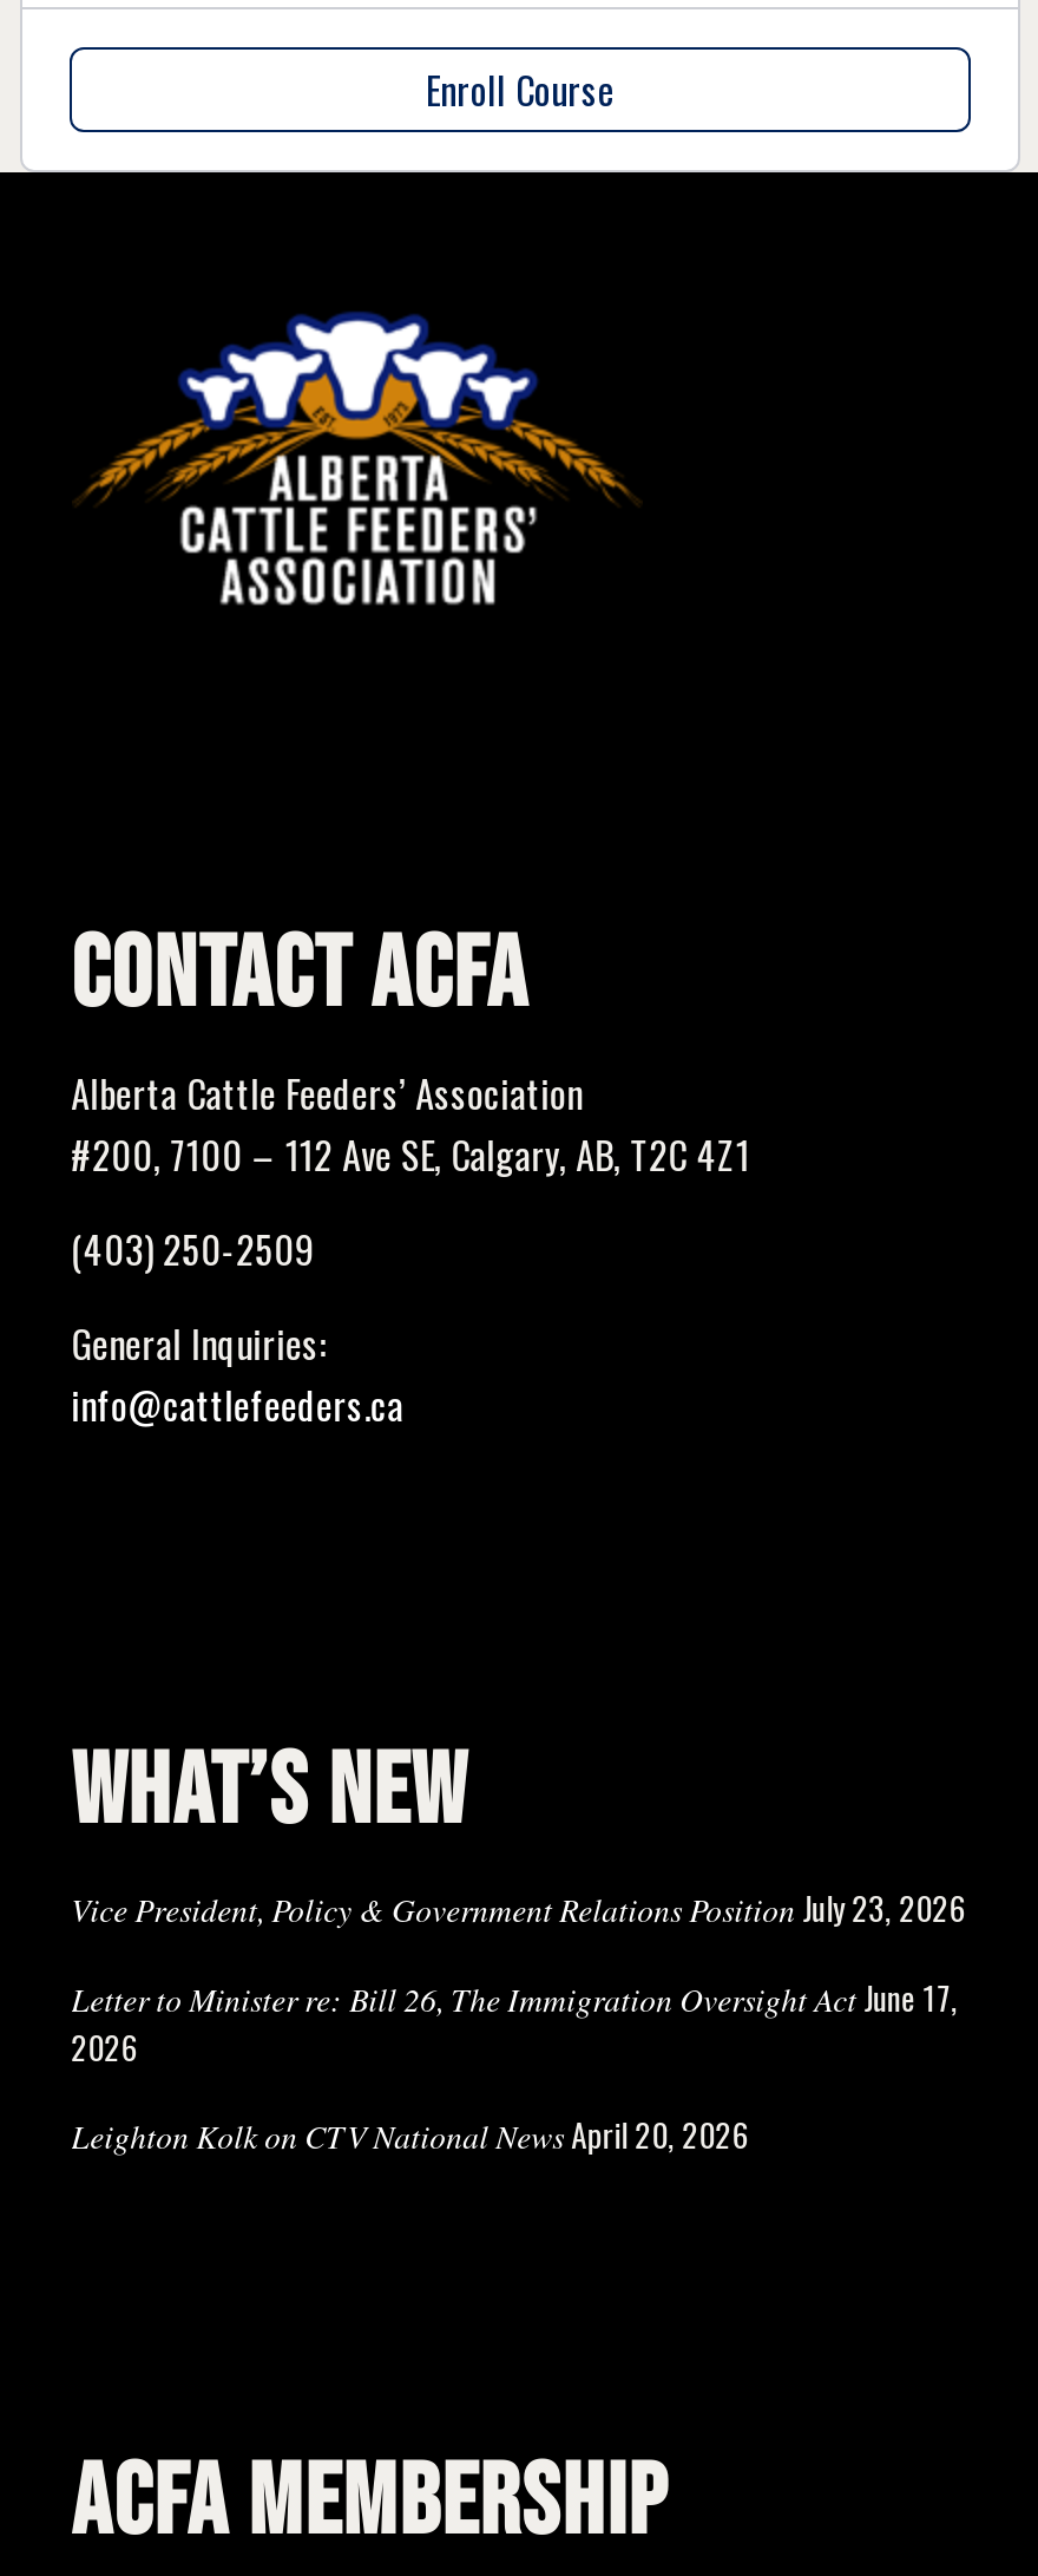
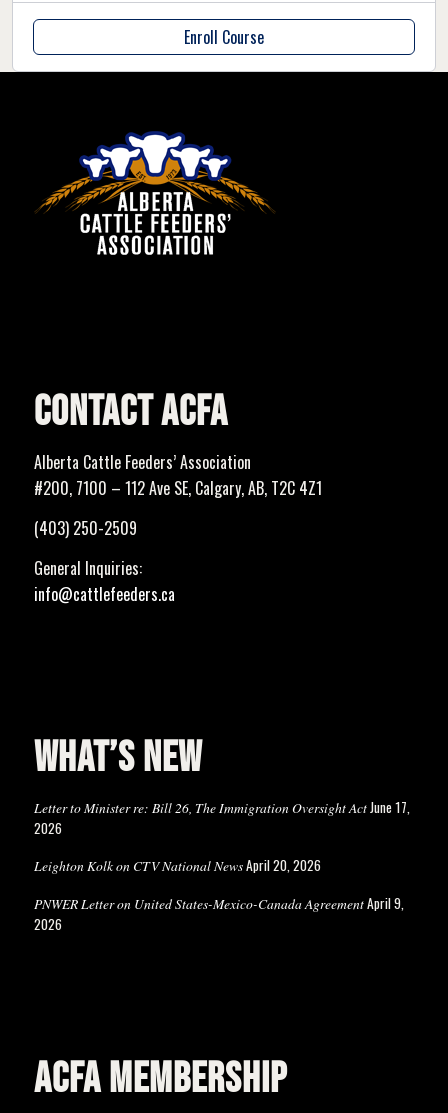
[71,1884,965,1931] Vice President, Policy & Government Relations Position July 23, 2026 -> none
moved [71,2023,748,2158] -> [34,818,321,875]: 2026 | Leighton Kolk on CTV National News April 20, 2026
none -> [34,893,404,934] PNWER Letter on United States-Mexico-Canada Agreement April 9, | 2026

